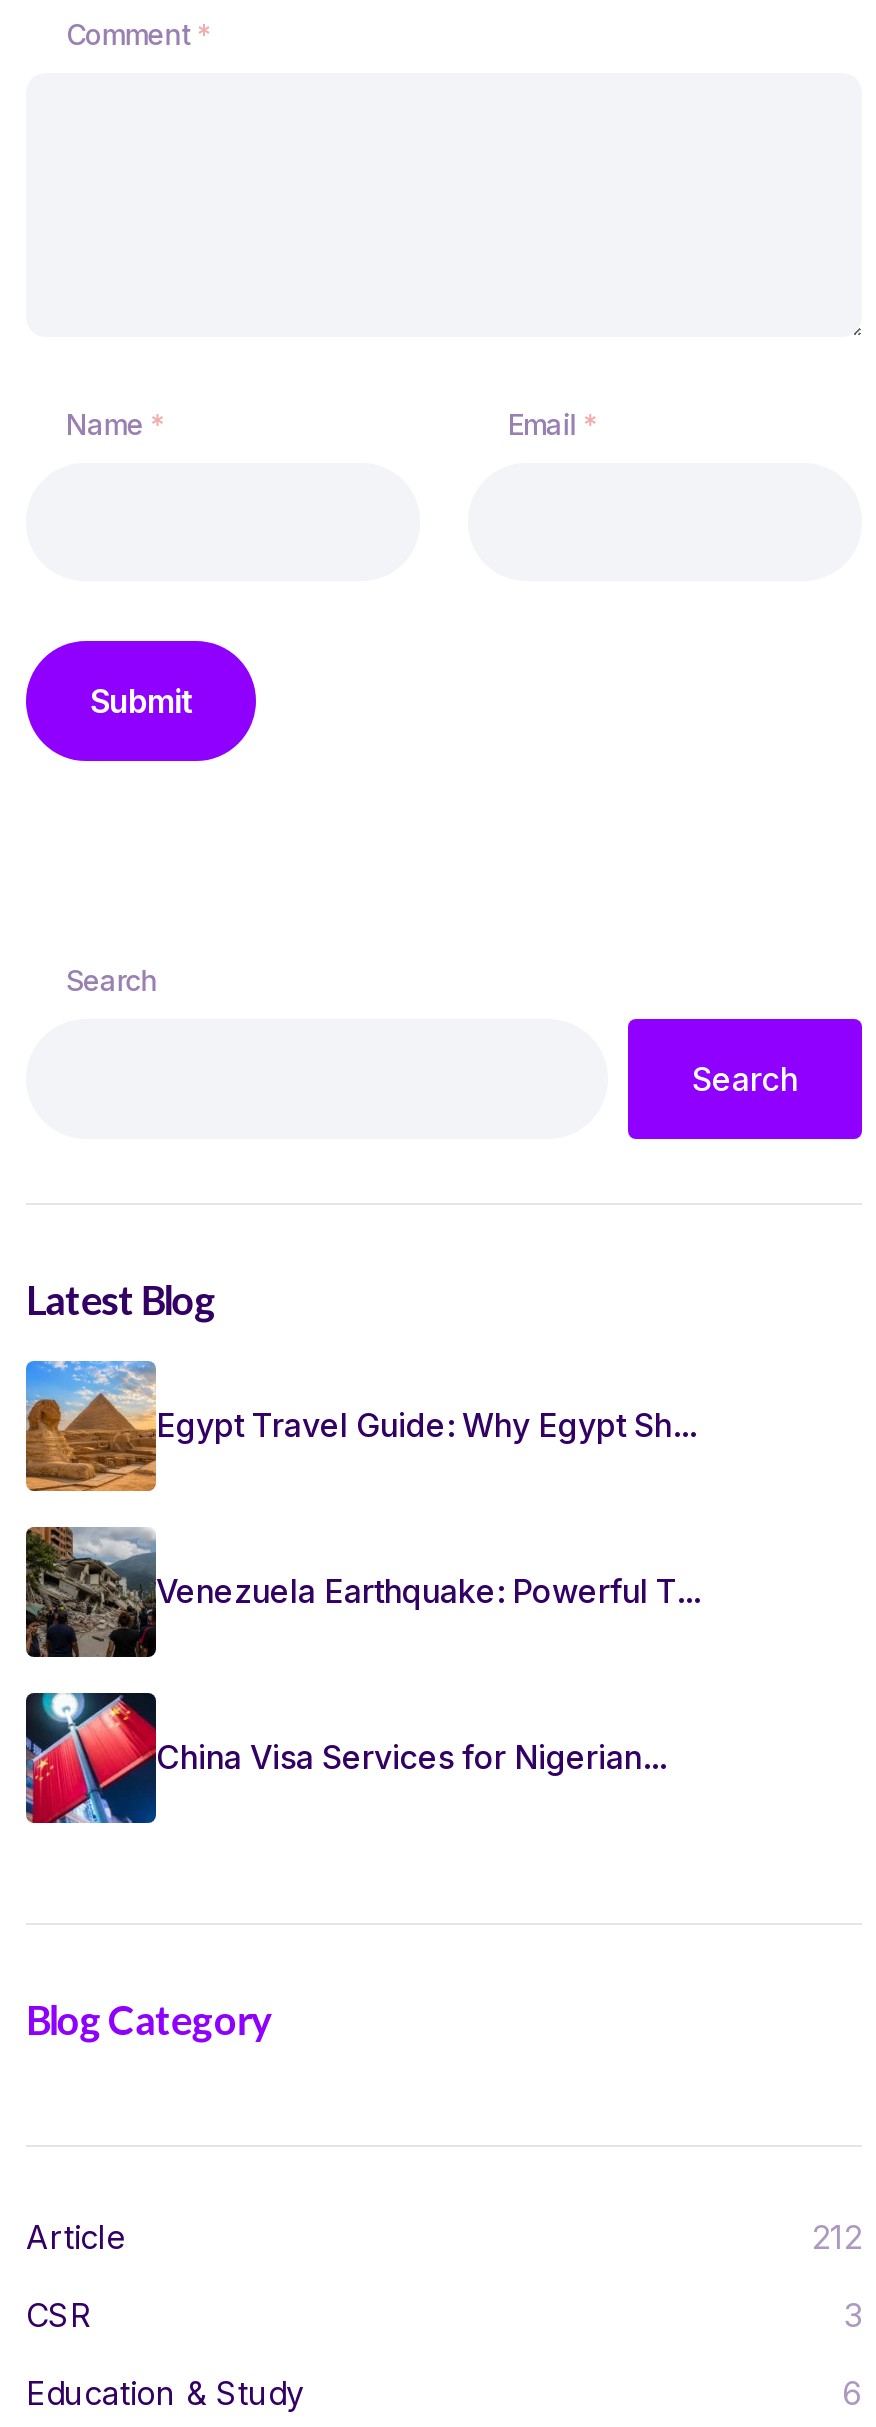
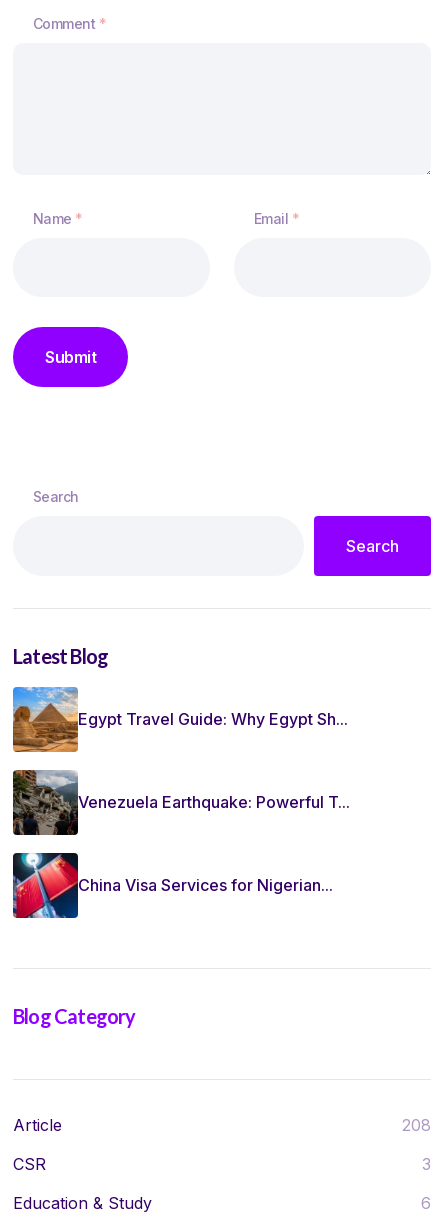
[812,2217,862,2257] 212 -> [402,1115,431,1135] 208

